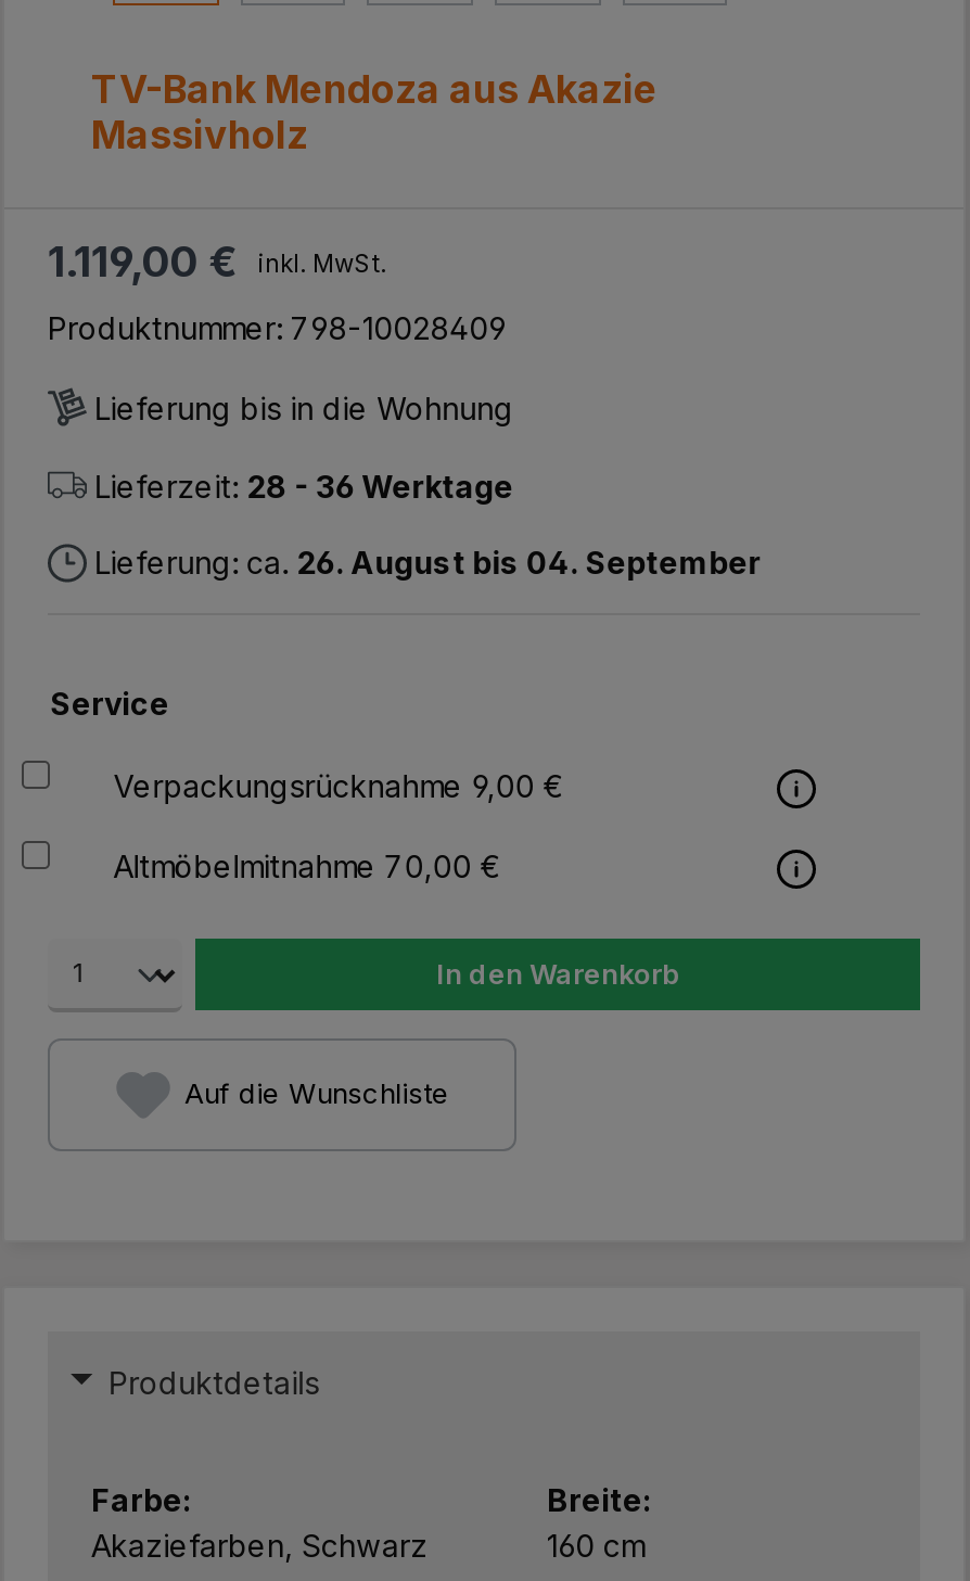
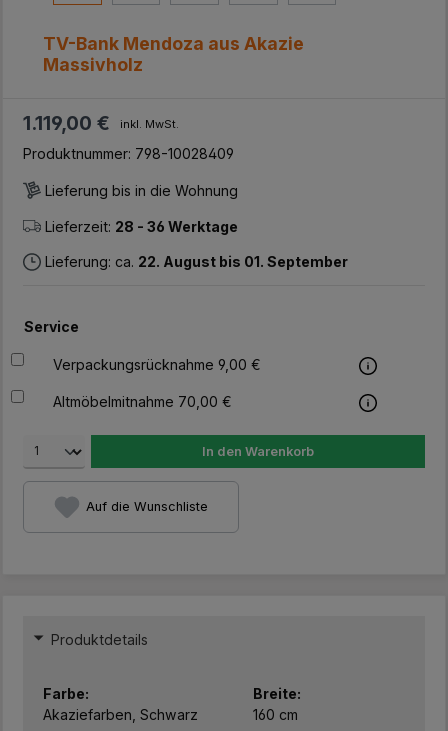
[86,545,761,581] Lieferung: ca. 26. August bis 04. September -> [41,253,348,270] Lieferung: ca. 22. August bis 01. September

